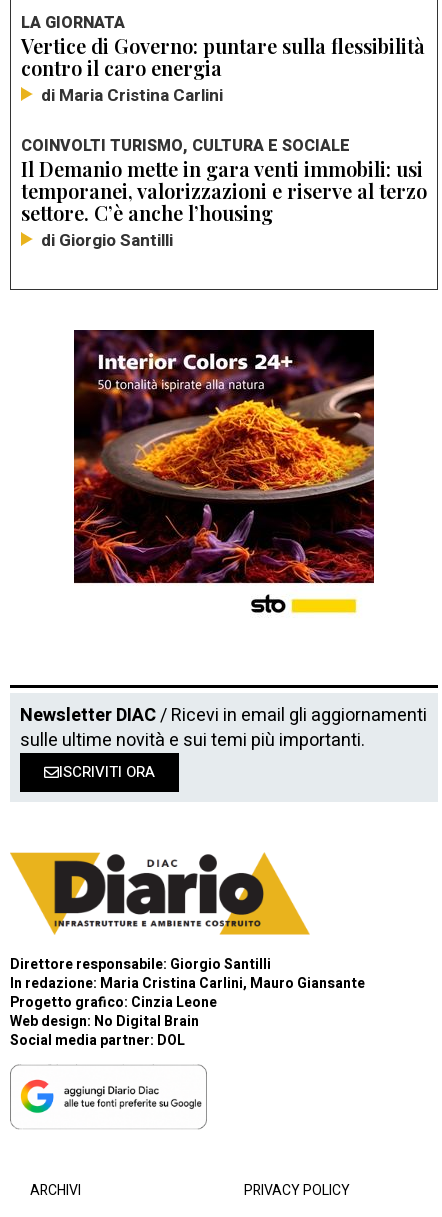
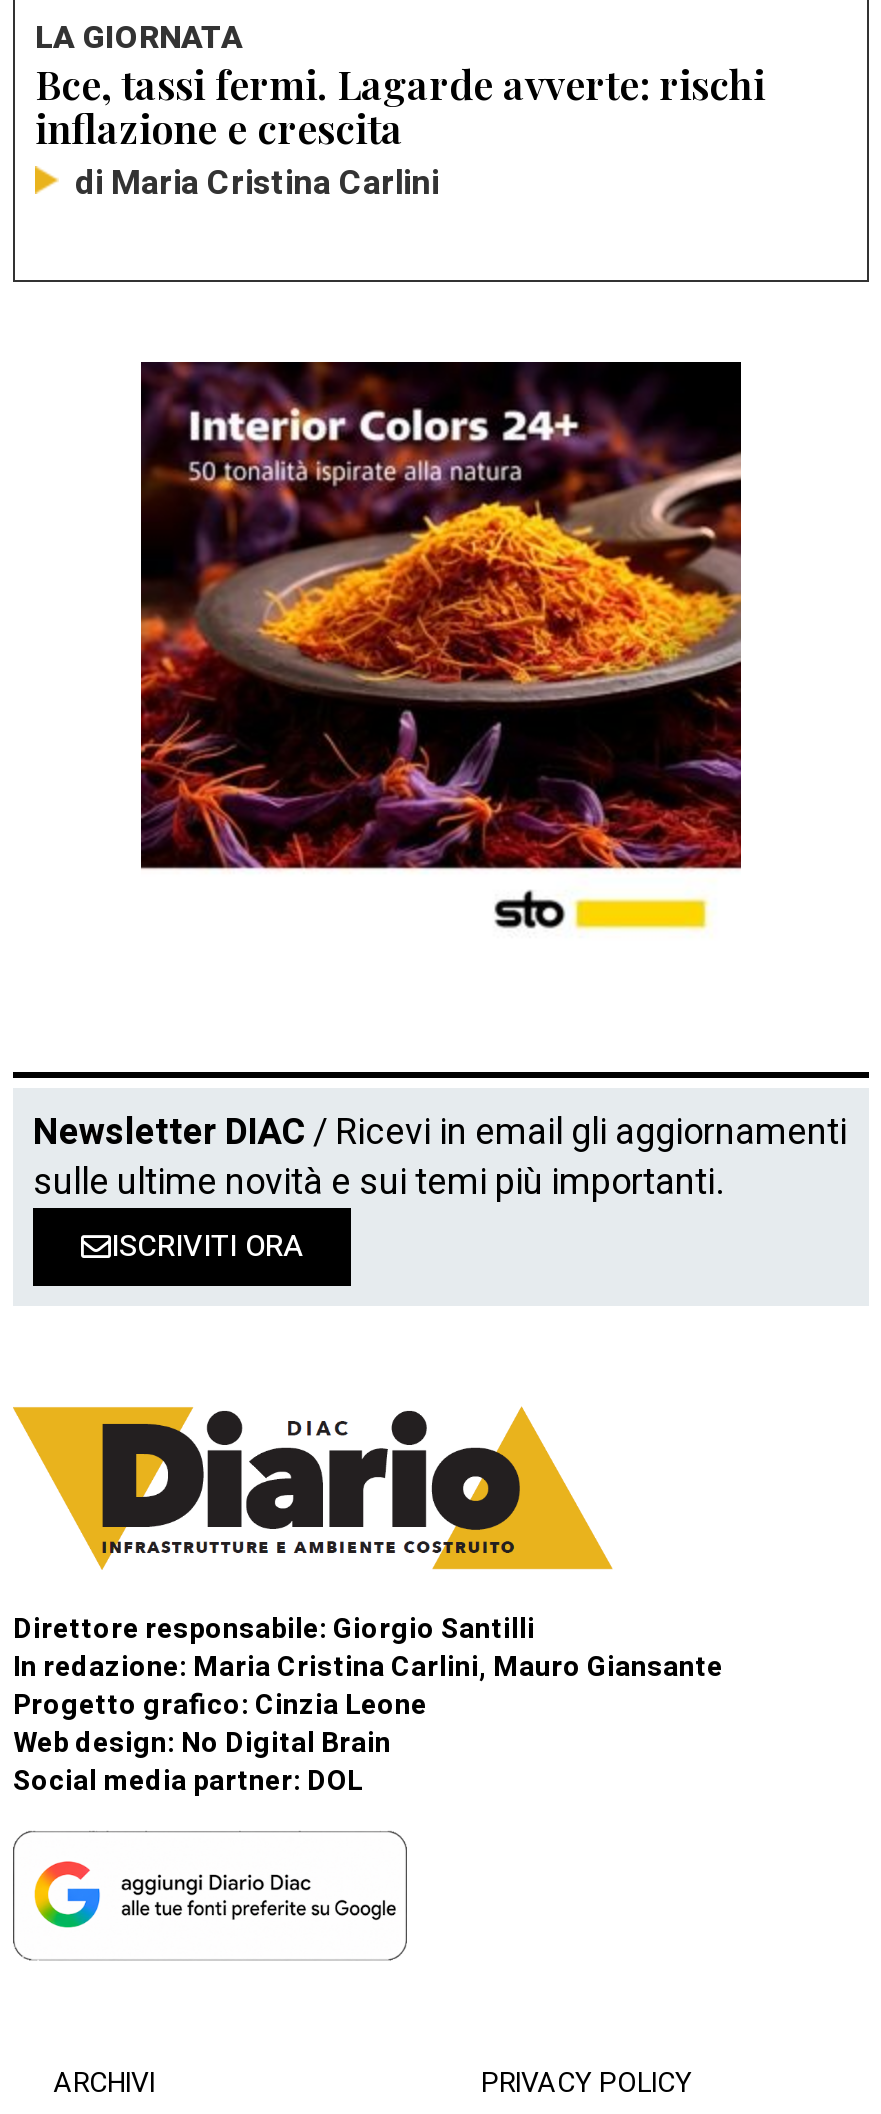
[21,32,425,81] Vertice di Governo: puntare sulla flessibilità | contro il caro energia -> [35,56,765,154] Bce, tassi fermi. Lagarde avverte: rischi | inflazione e crescita
[21,134,427,253] COINVOLTI TURISMO, CULTURA E SOCIALE | Il Demanio mette in gara venti immobili: usi | temporanei, valorizzazioni e riserve al terzo | settore. C’è anche l’housing | di Giorgio Santilli -> none

